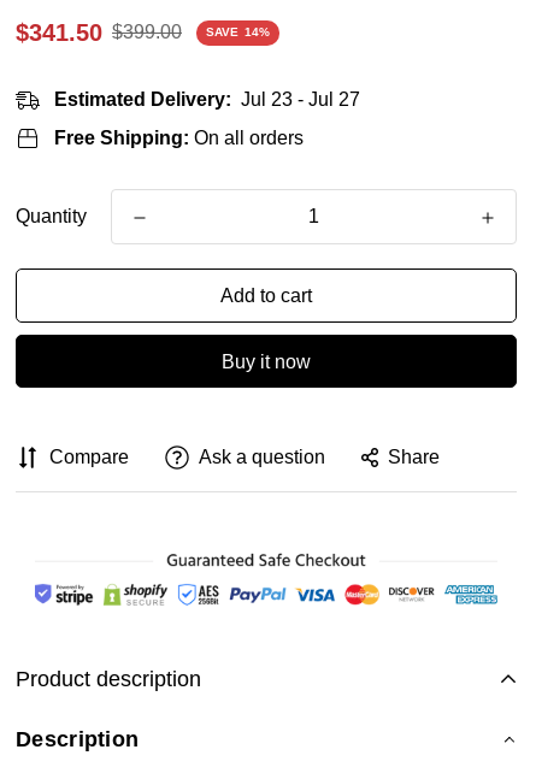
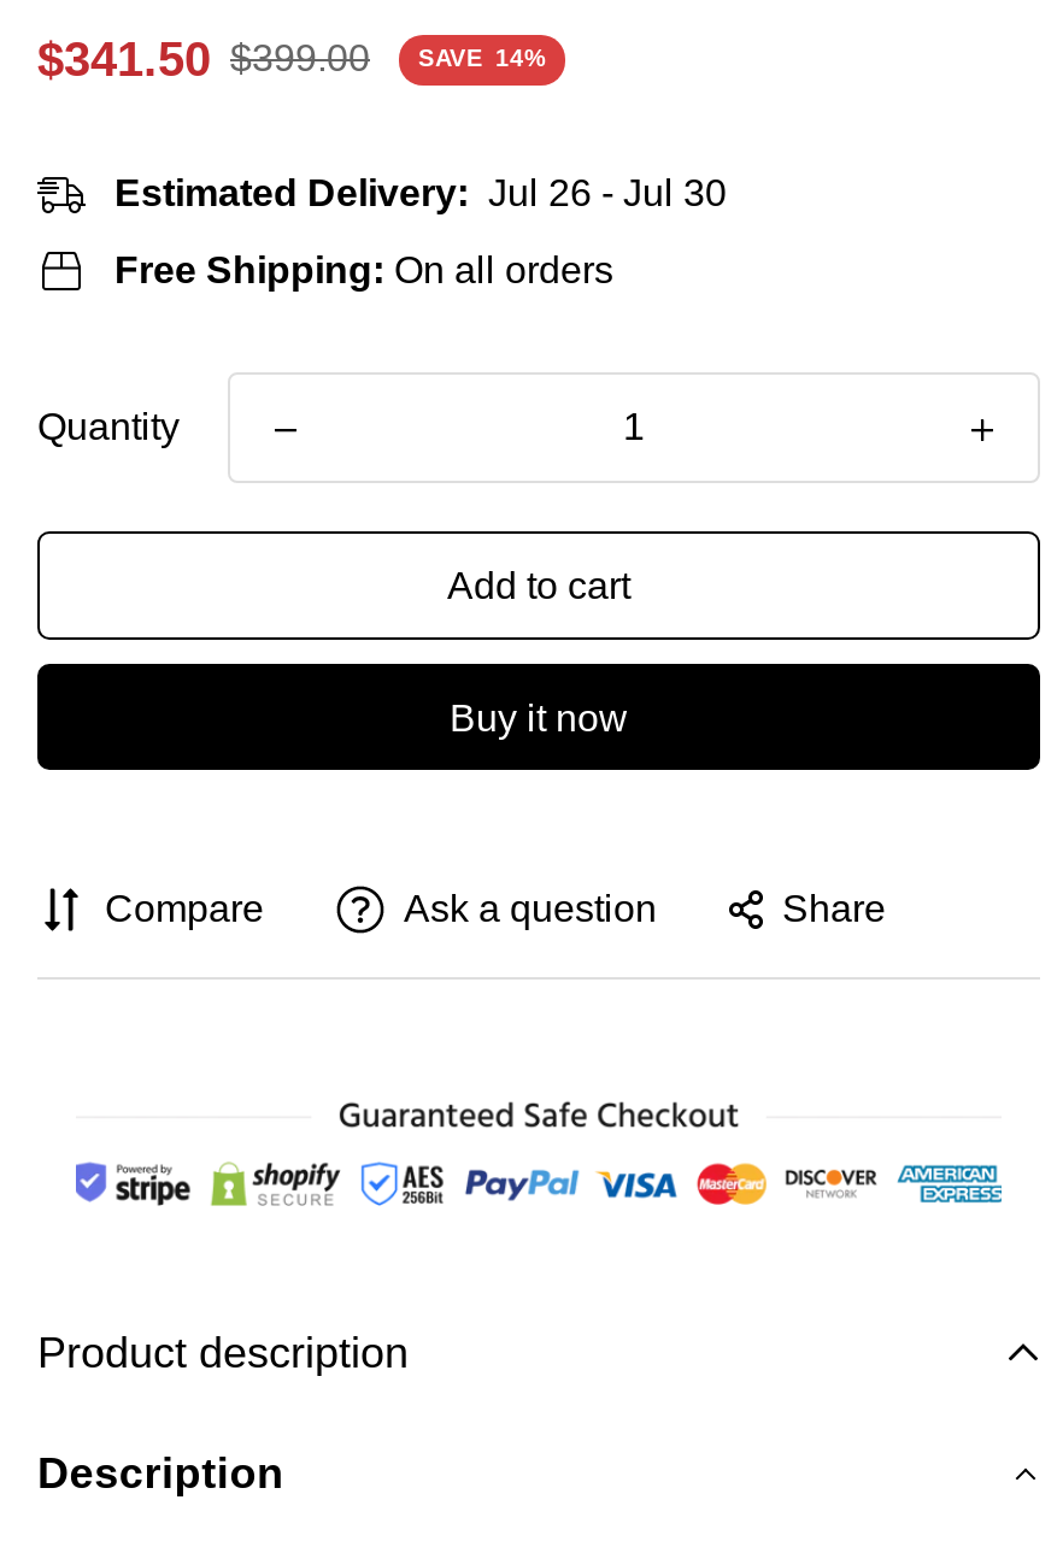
[54,89,360,110] Estimated Delivery: Jul 23 - Jul 27 -> [114,172,727,213] Estimated Delivery: Jul 26 - Jul 30

